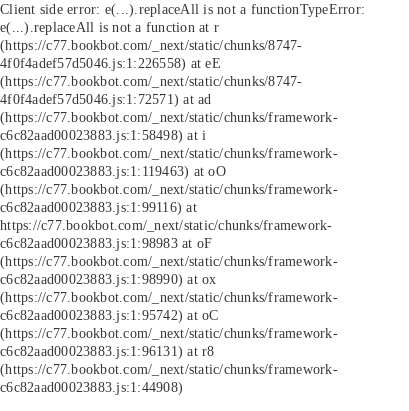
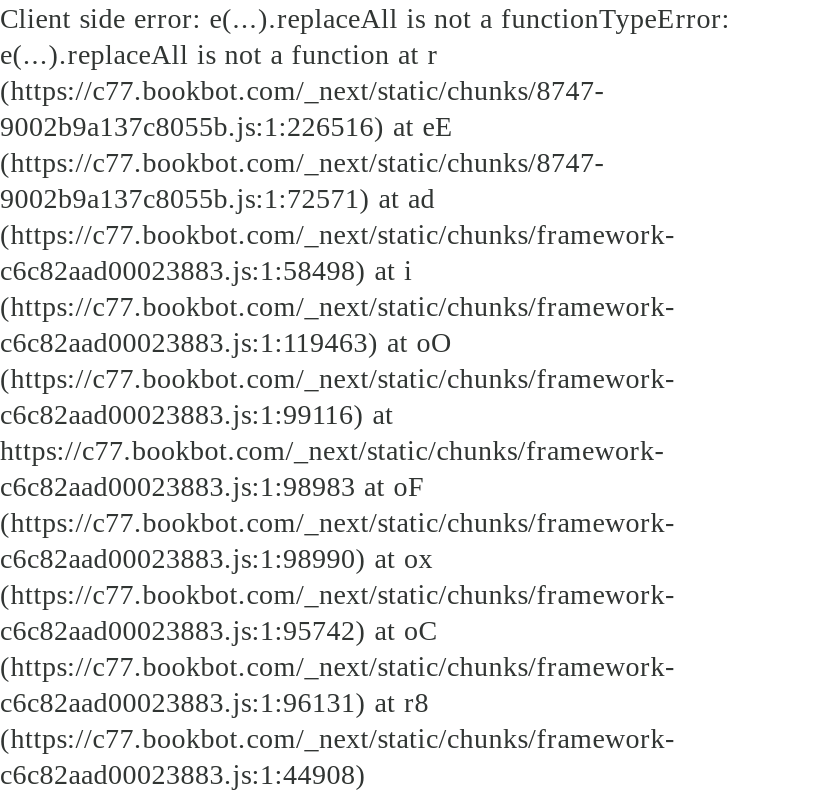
[0,55,221,71] 4f0f4adef57d5046.js:1:226558) at eE -> [0,110,454,142] 9002b9a137c8055b.js:1:226516) at eE
[0,91,211,107] 4f0f4adef57d5046.js:1:72571) at ad -> [0,182,435,214] 9002b9a137c8055b.js:1:72571) at ad

